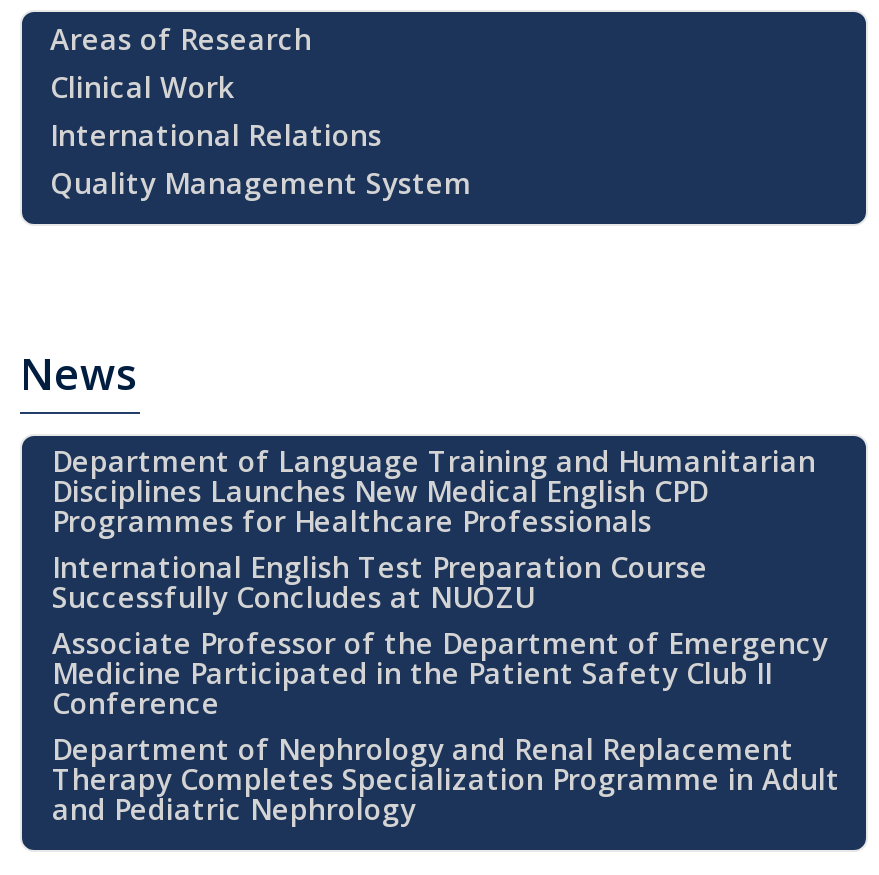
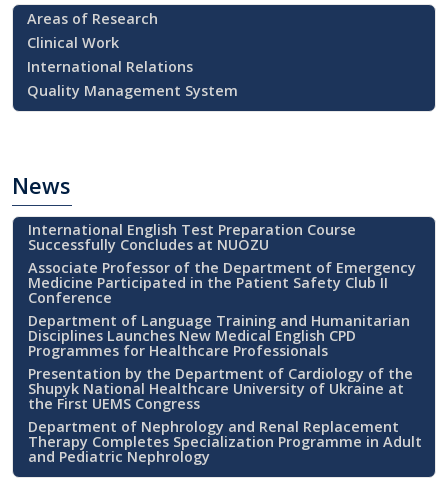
moved [52,442,816,540] -> [28,311,410,360]: Department of Language Training and Humanitarian | Disciplines Launches New Medical English CPD | Programmes for Healthcare Professionals
moved [52,548,828,722] -> [28,220,416,307]: International English Test Preparation Course | Successfully Concludes at NUOZU | Associate Professor of the Department of Emergency | Medicine Participated in the Patient Safety Club II | Conference
none -> [28,364,413,413] Presentation by the Department of Cardiology of the | Shupyk National Healthcare University of Ukraine at | the First UEMS Congress

